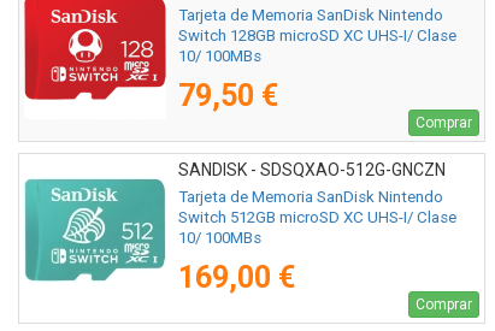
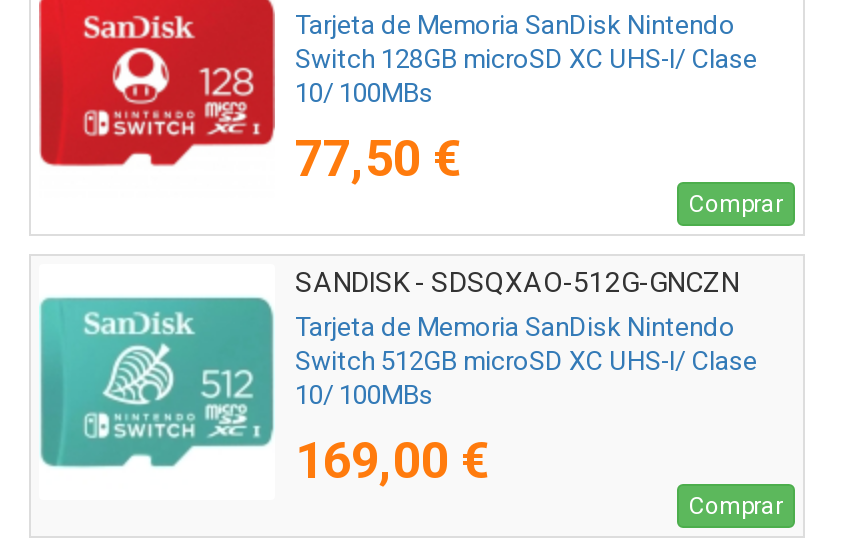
[178,78,278,113] 79,50 € -> [295,129,461,187] 77,50 €

